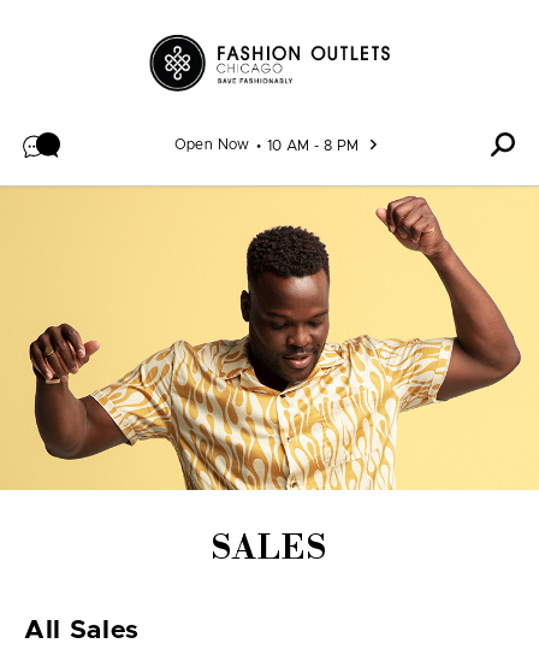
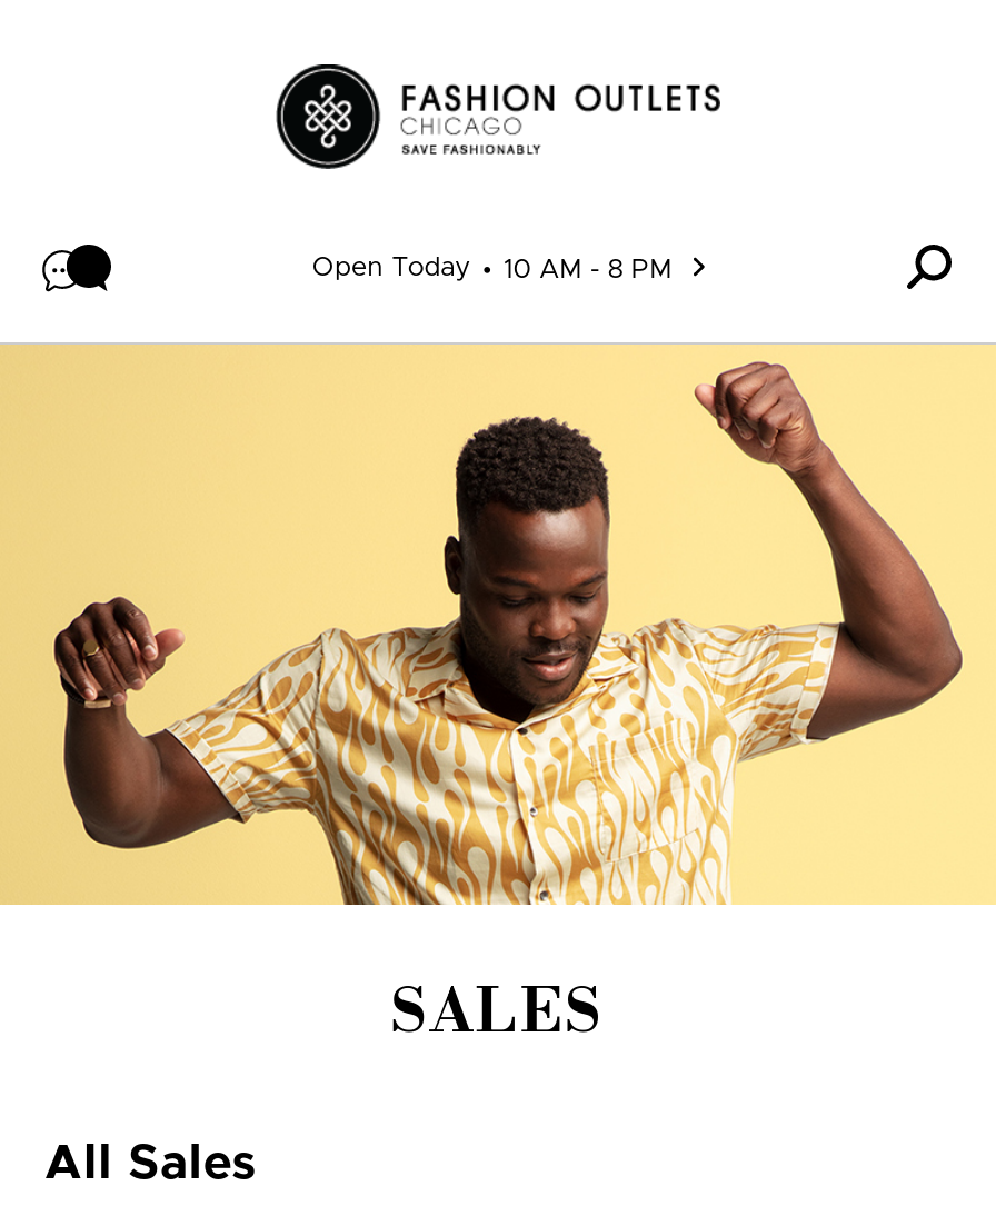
[174,137,250,151] Open Now -> [312,252,471,279] Open Today

